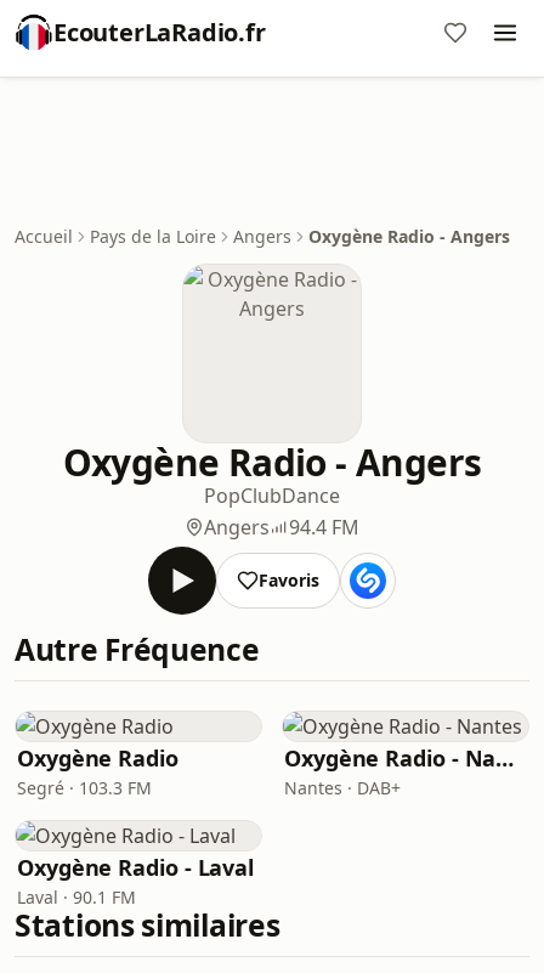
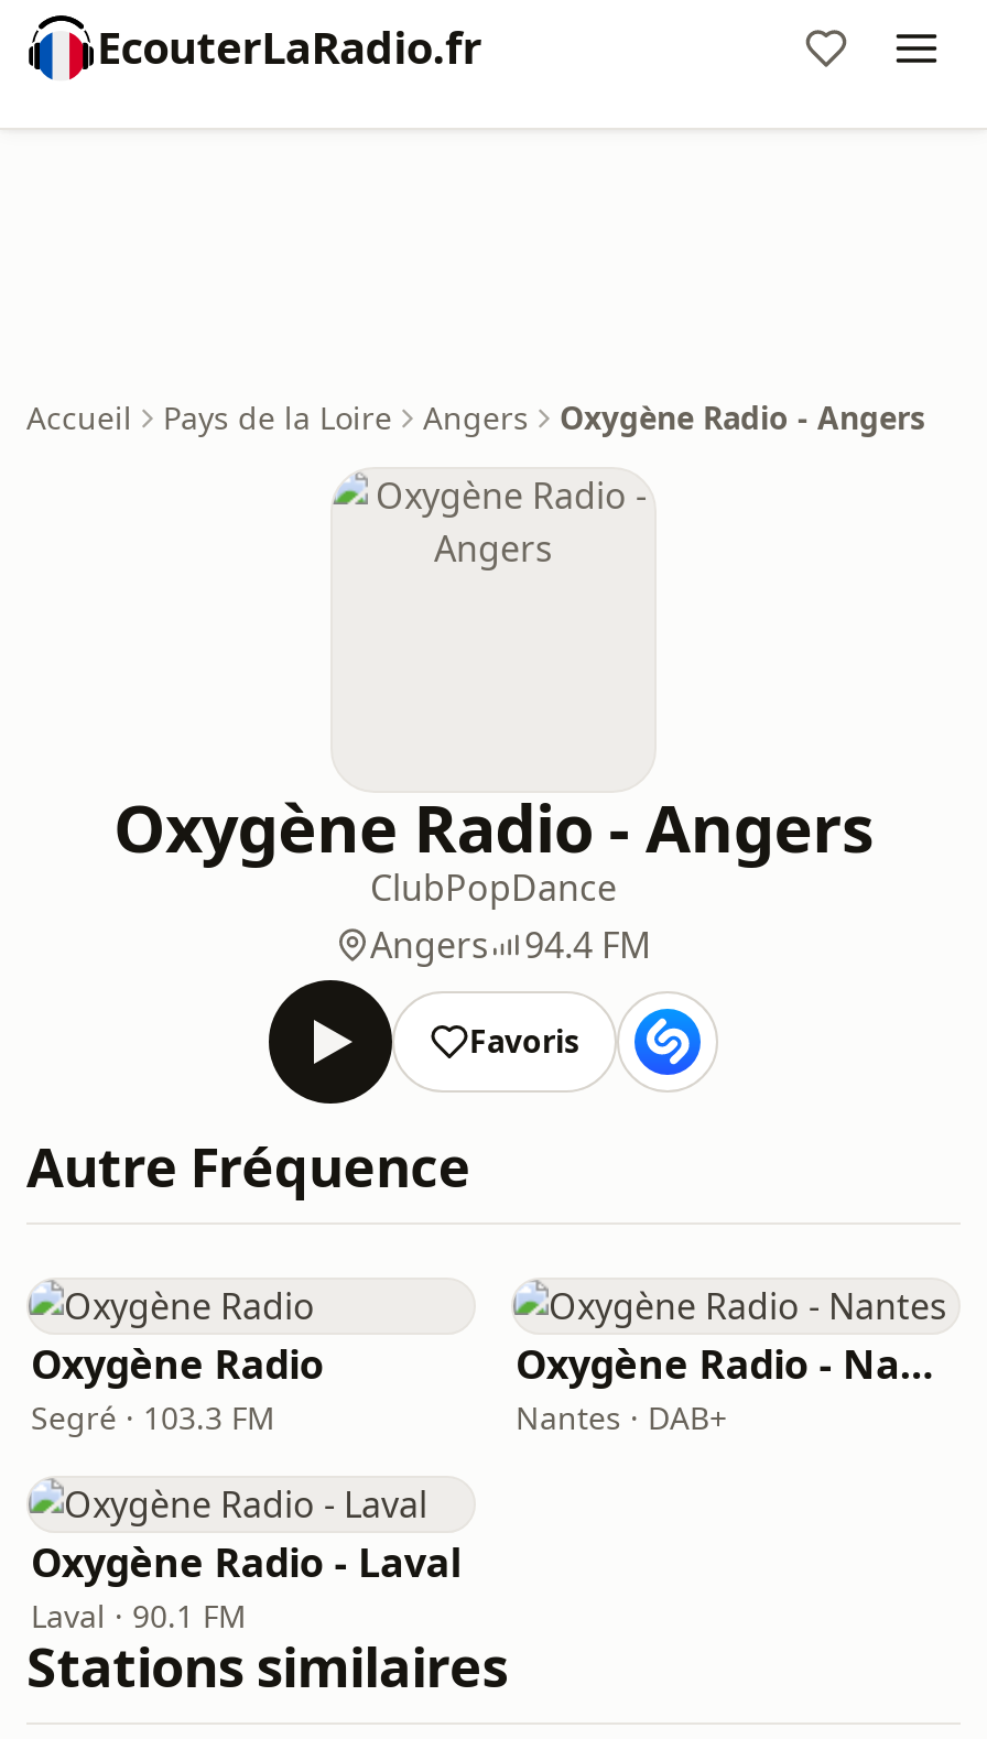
[204,482,340,509] PopClubDance -> [370,863,617,912] ClubPopDance

